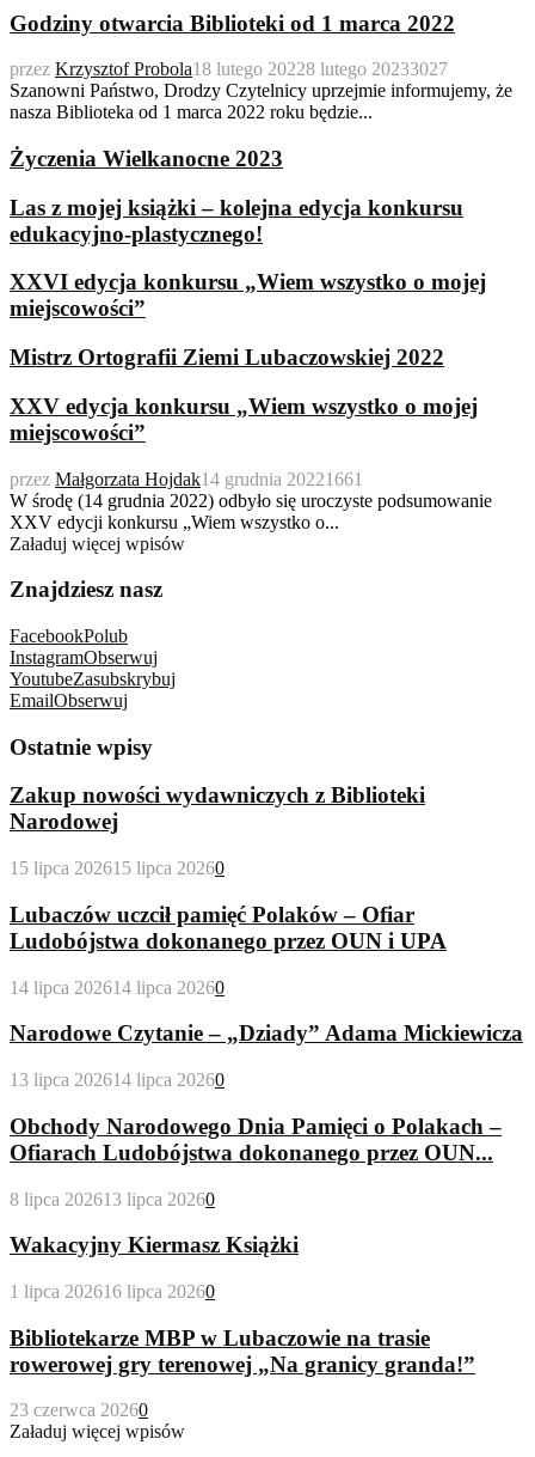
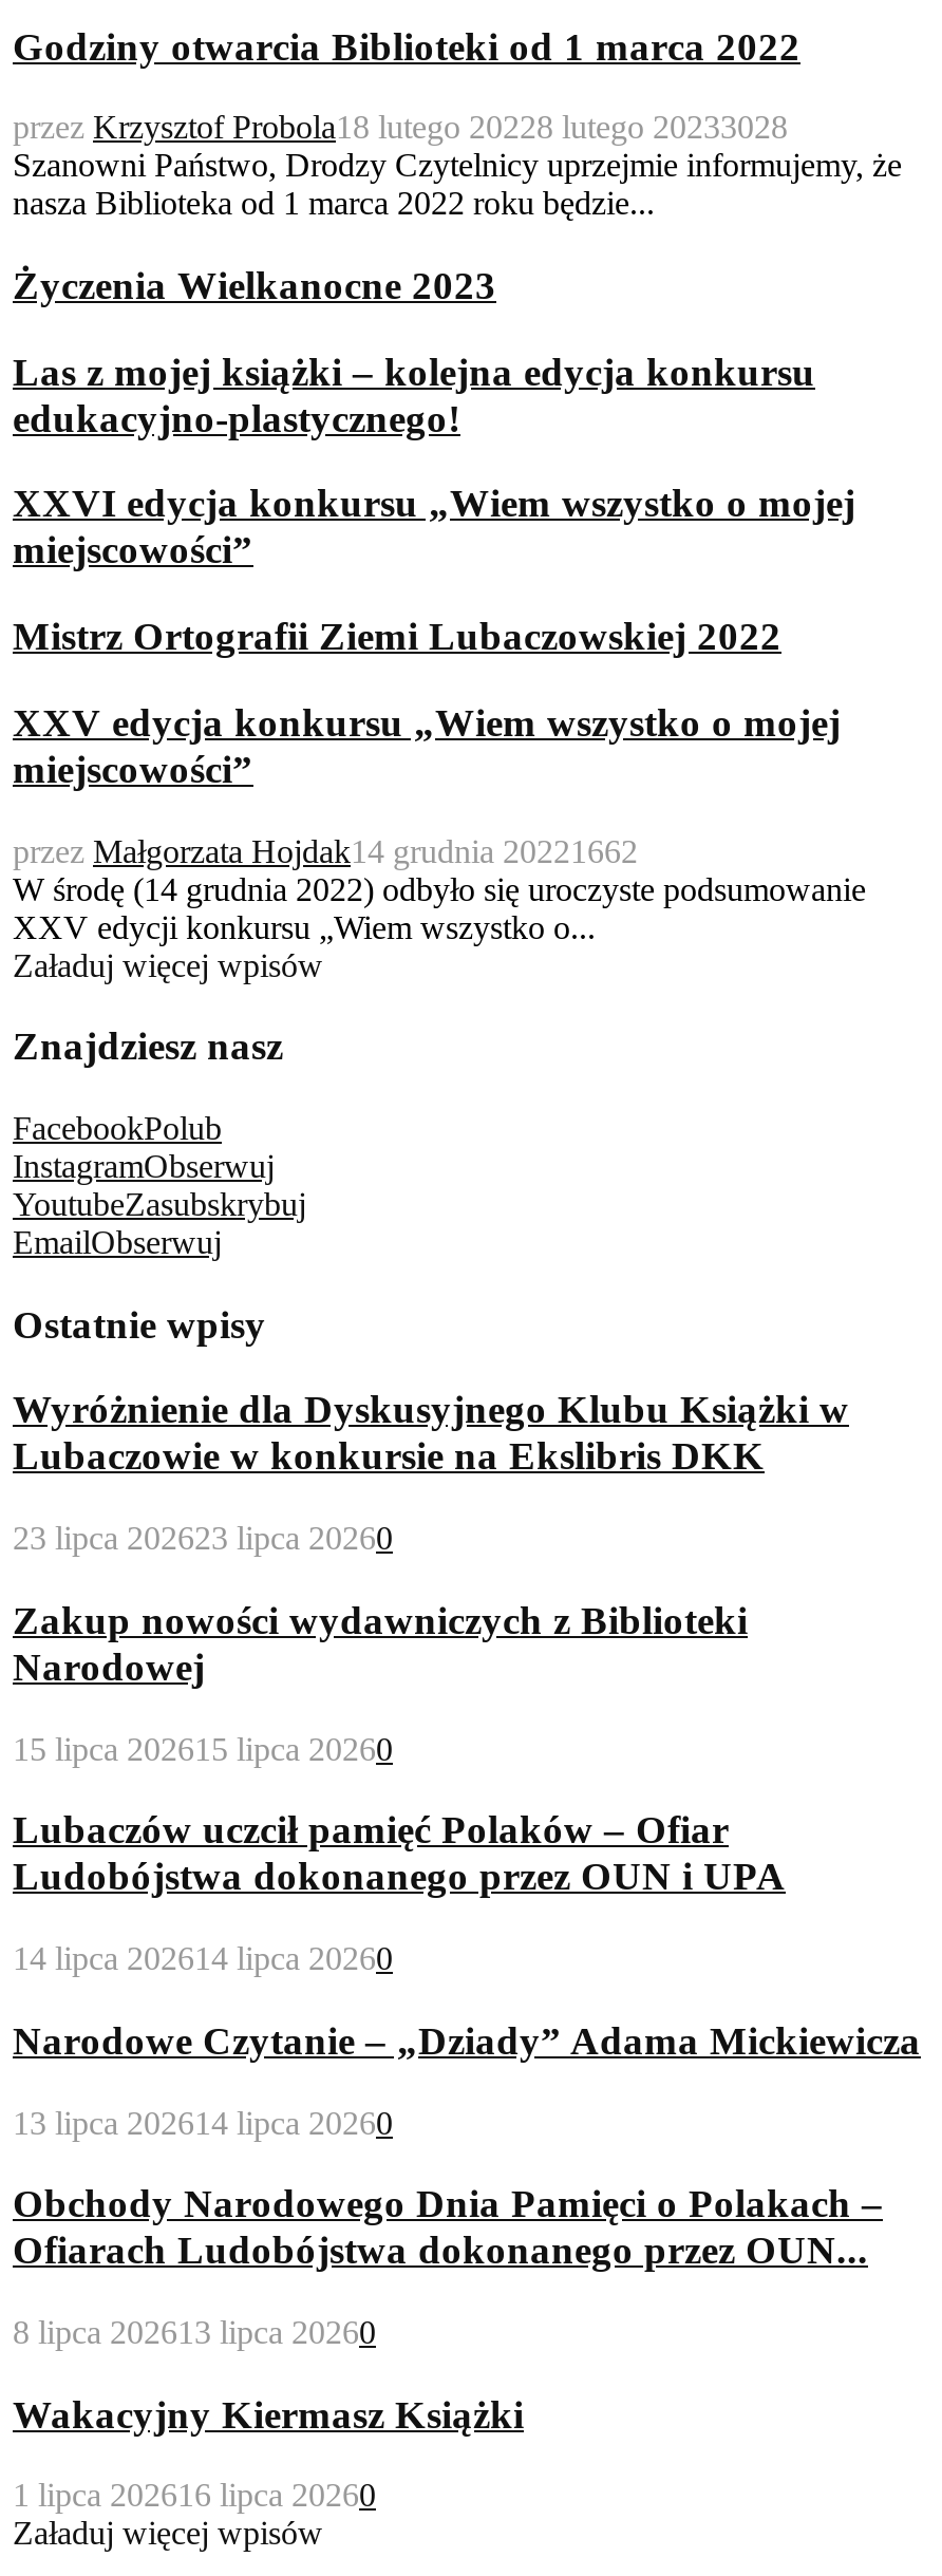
[10,59,448,79] przez Krzysztof Probola 18 lutego 20228 lutego 20233027 -> [13,109,788,145] przez Krzysztof Probola 18 lutego 20228 lutego 20233028
[10,468,363,489] przez Małgorzata Hojdak 14 grudnia 2022 1661 -> [13,832,638,868] przez Małgorzata Hojdak 14 grudnia 2022 1662
none -> [13,1388,849,1556] Wyróżnienie dla Dyskusyjnego Klubu Książki w | Lubaczowie w konkursie na Ekslibris DKK | 23 lipca 202623 lipca 20260
moved [10,783,523,1301] -> [13,1598,921,2513]: Zakup nowości wydawniczych z Biblioteki | Narodowej | 15 lipca 2026 15 lipca 20260 | ... | Wakacyjny Kiermasz Książki | 1 lipca 2026 16 lipca 20260
[10,1325,475,1420] Bibliotekarze MBP w Lubaczowie na trasie | rowerowej gry terenowej „Na granicy granda!” | 23 czerwca 20260 -> none

